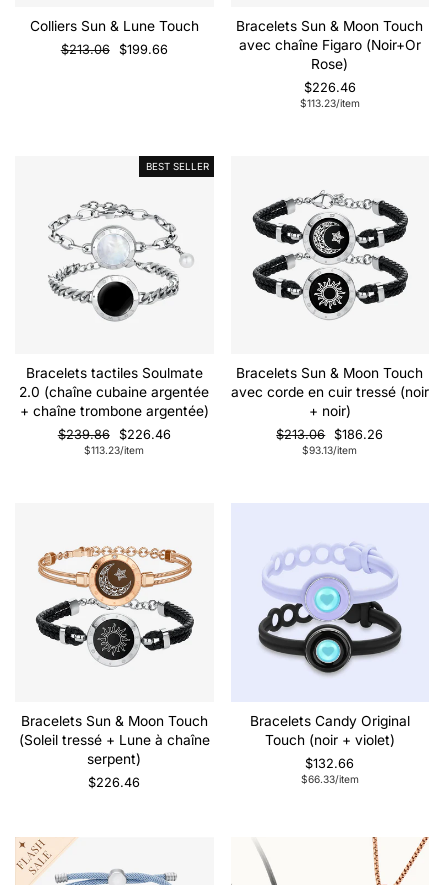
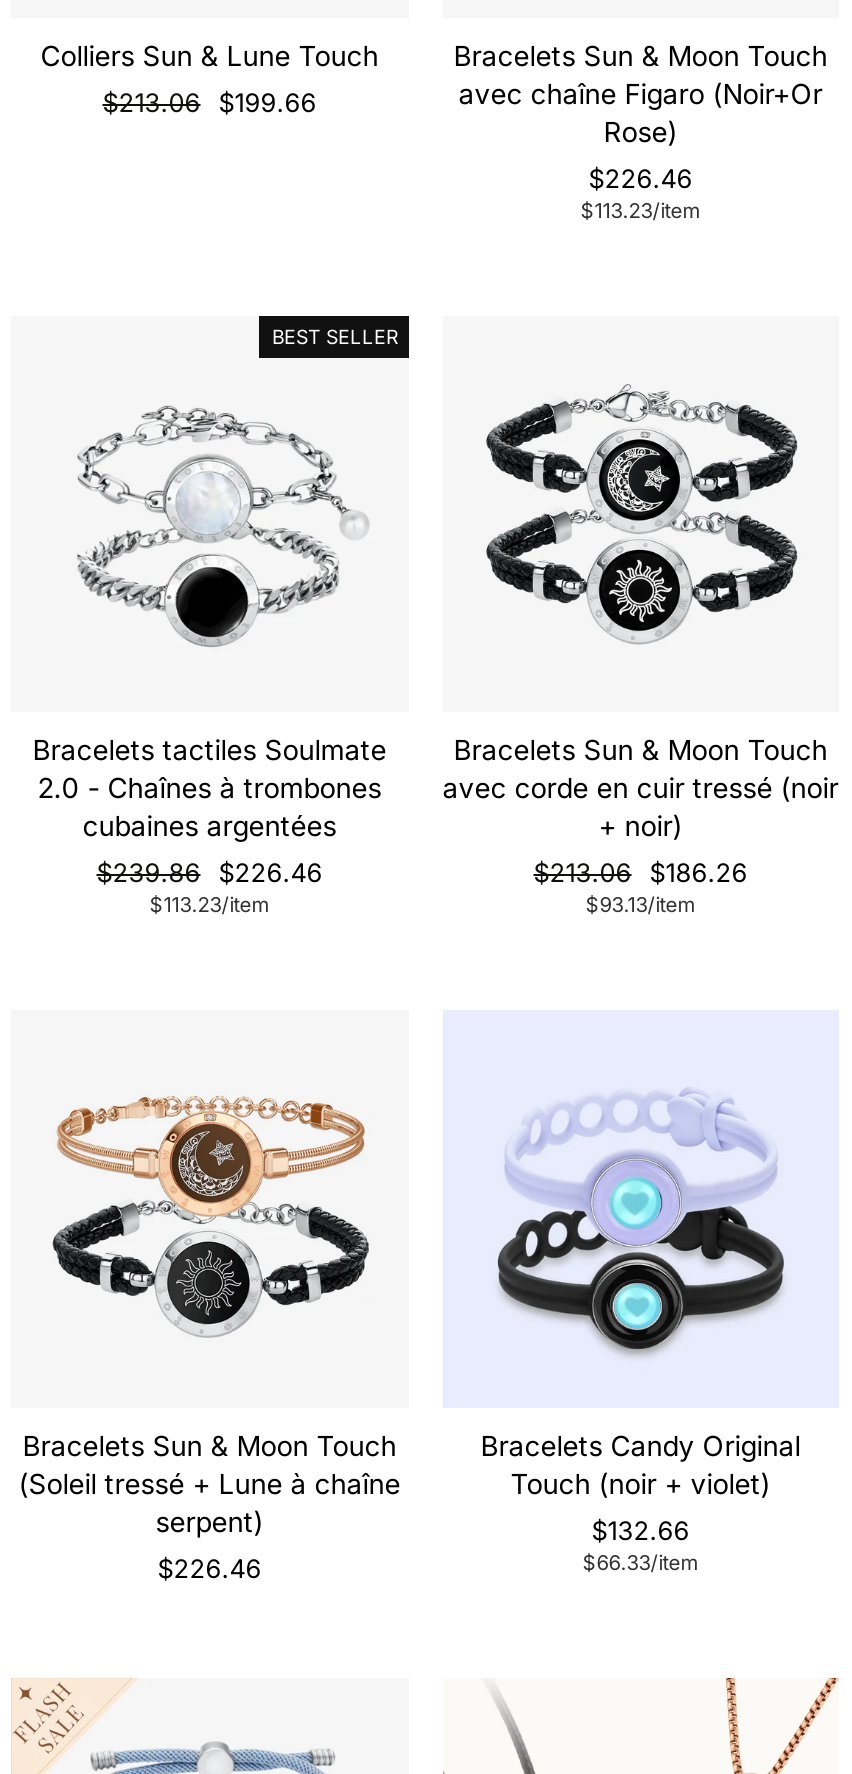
[19,384,209,419] 2.0 (chaîne cubaine argentée | + chaîne trombone argentée) -> [37,772,381,842] 2.0 - Chaînes à trombones | cubaines argentées

